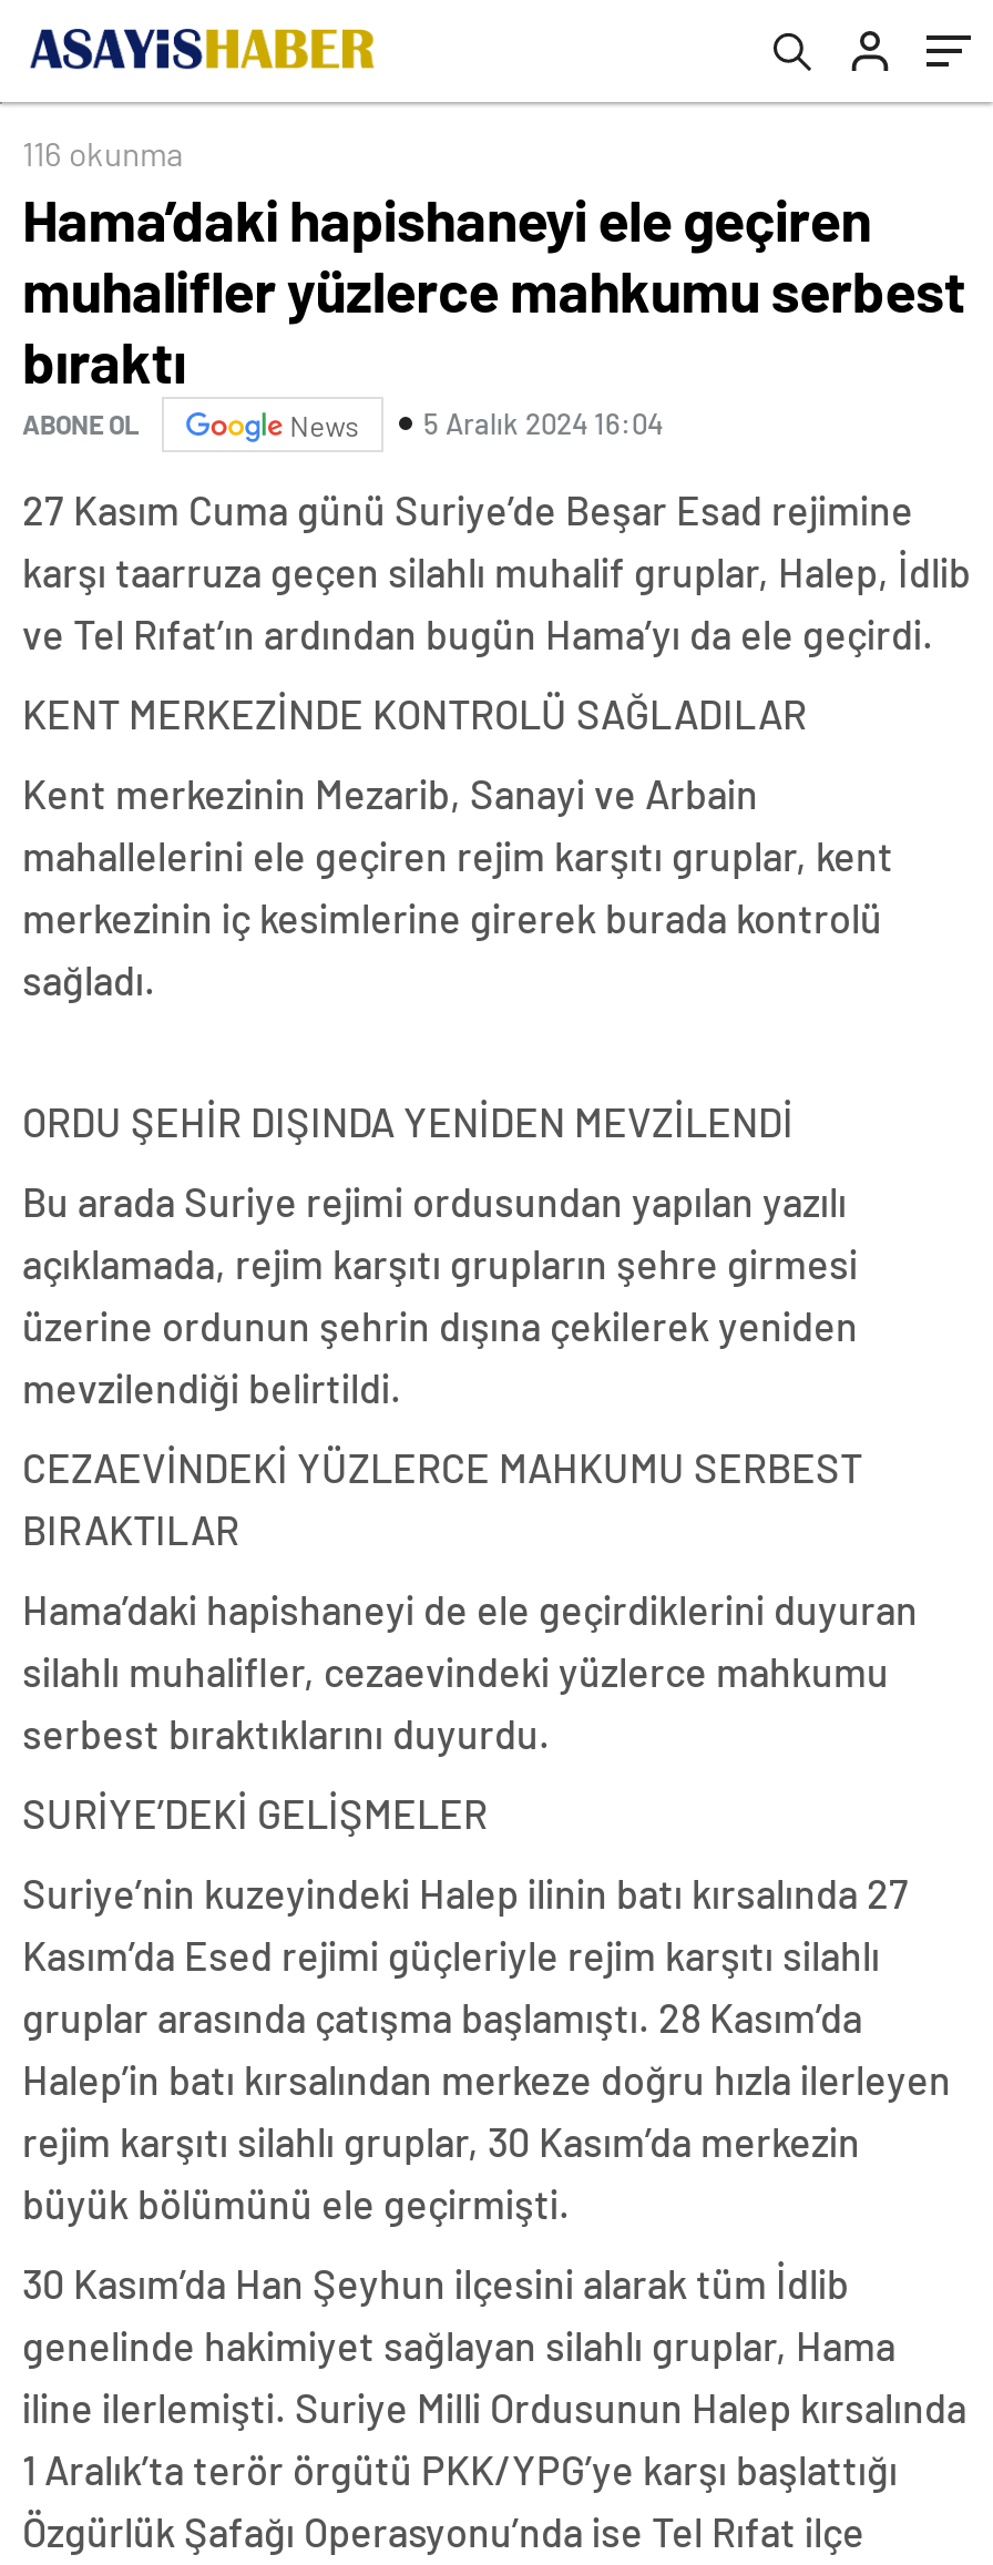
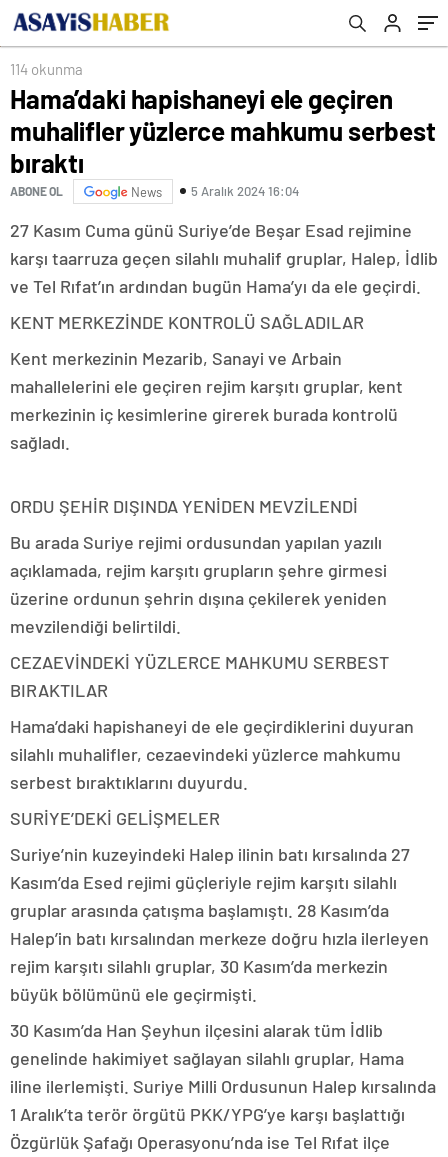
[22,132,184,172] 116 okunma -> [10,59,83,77] 114 okunma

